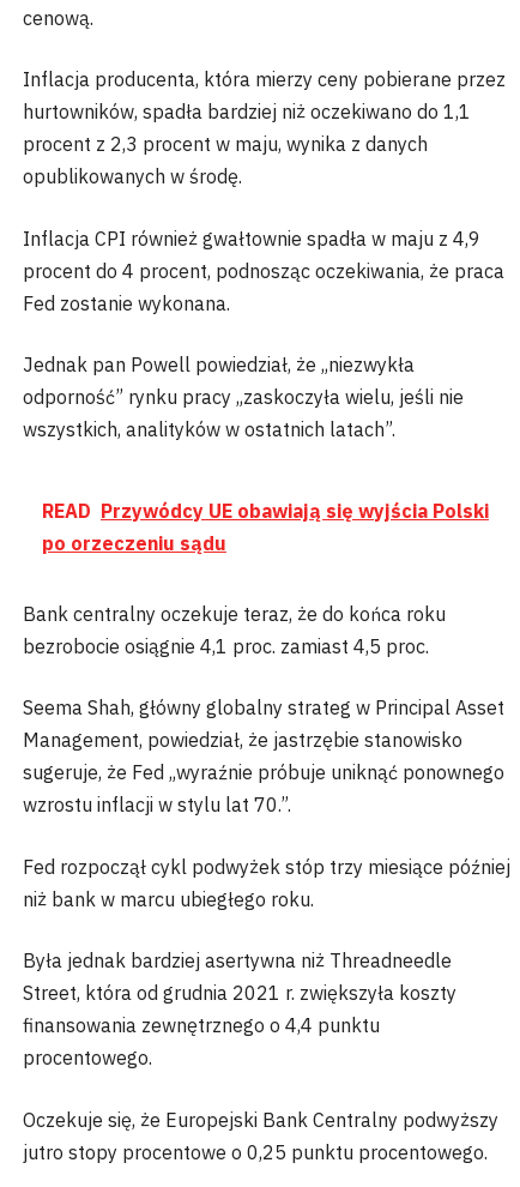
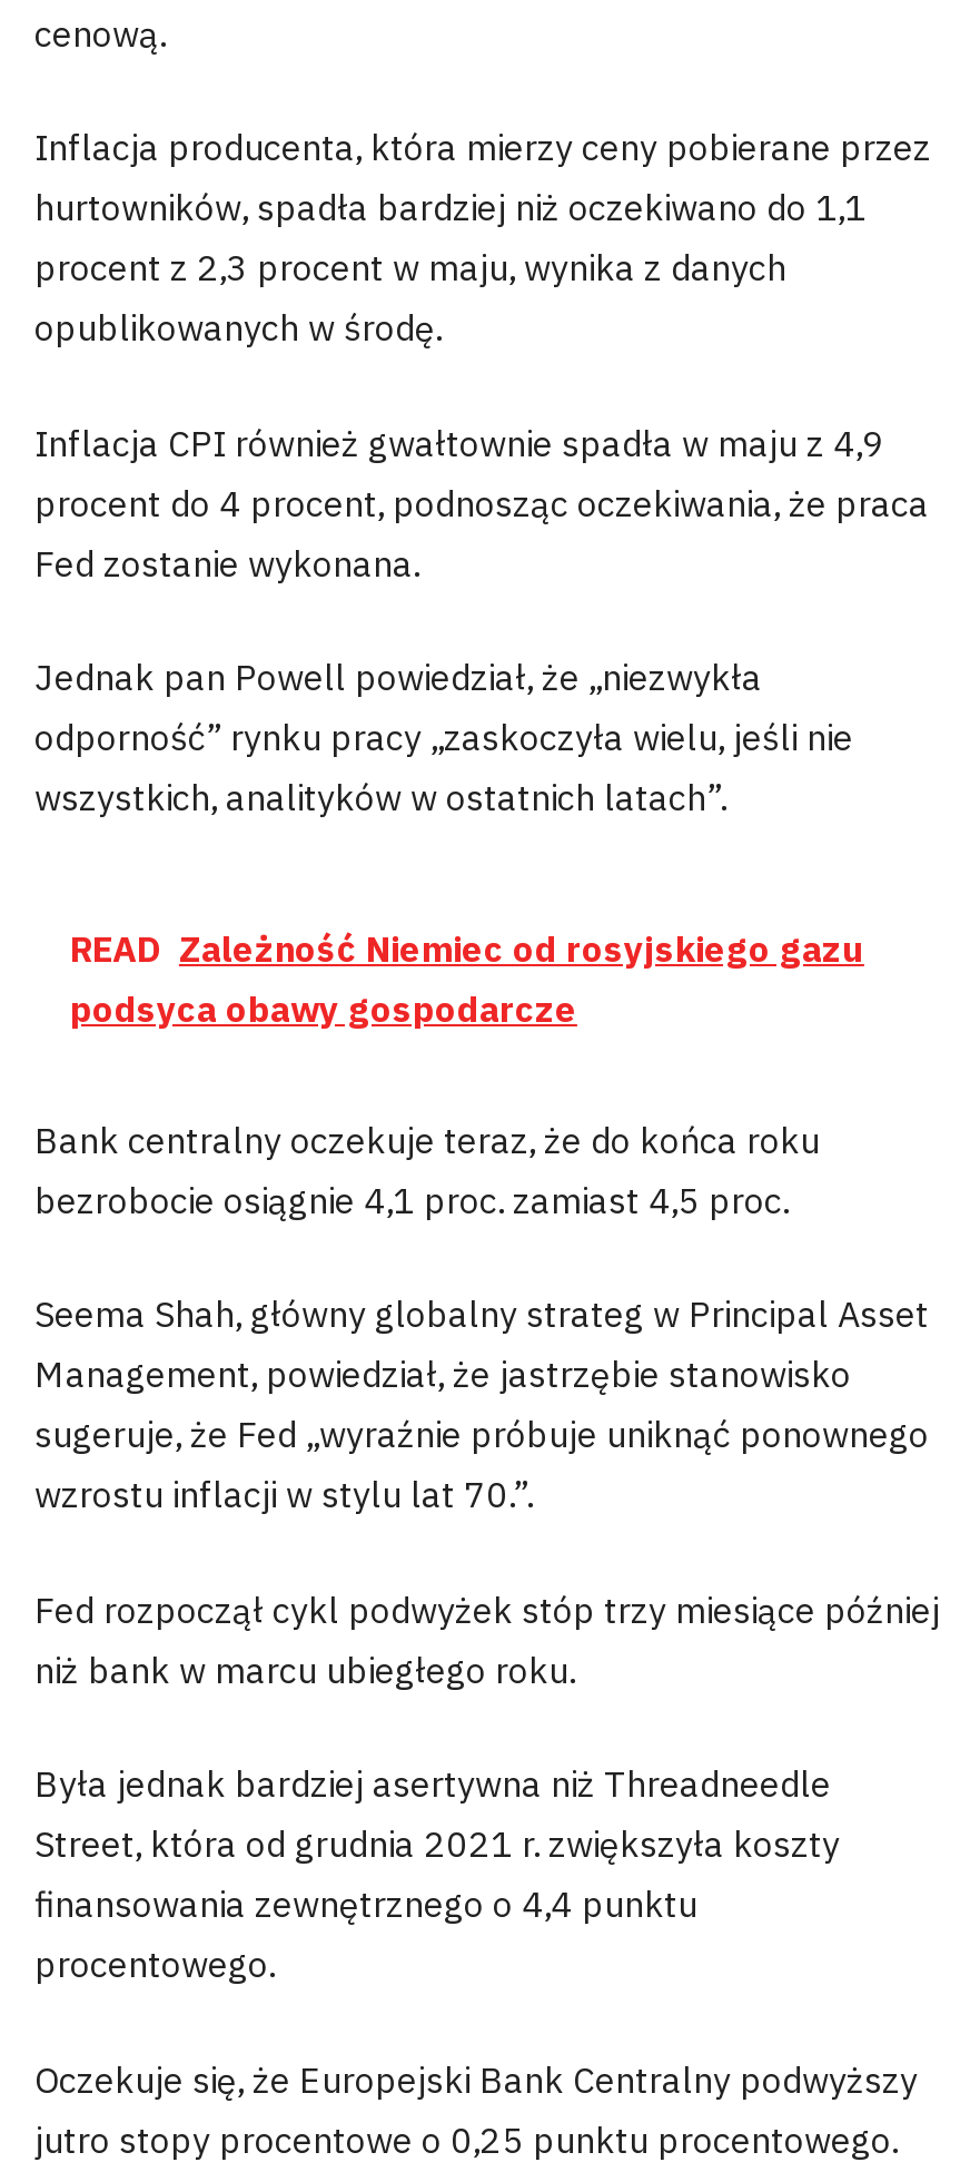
[42,498,489,555] READ Przywódcy UE obawiają się wyjścia Polski | po orzeczeniu sądu -> [70,926,864,1030] READ Zależność Niemiec od rosyjskiego gazu | podsyca obawy gospodarcze

